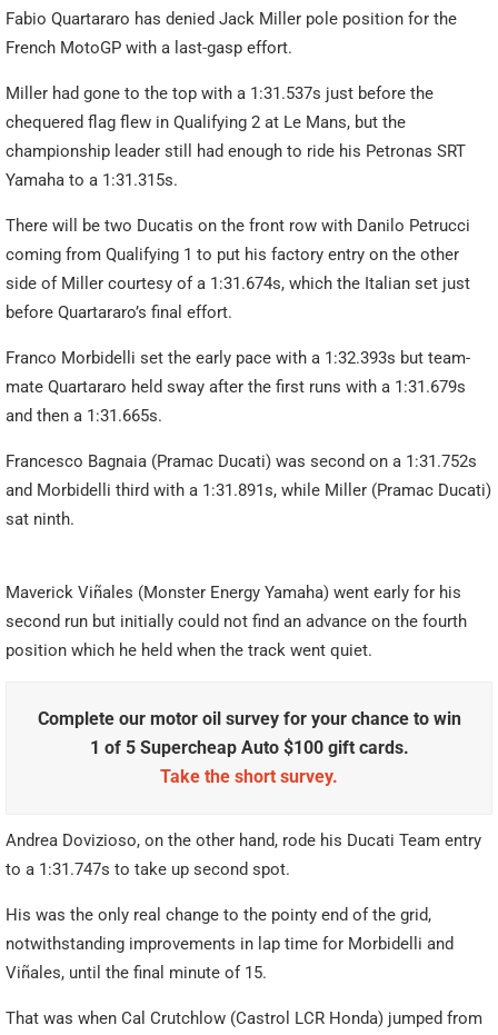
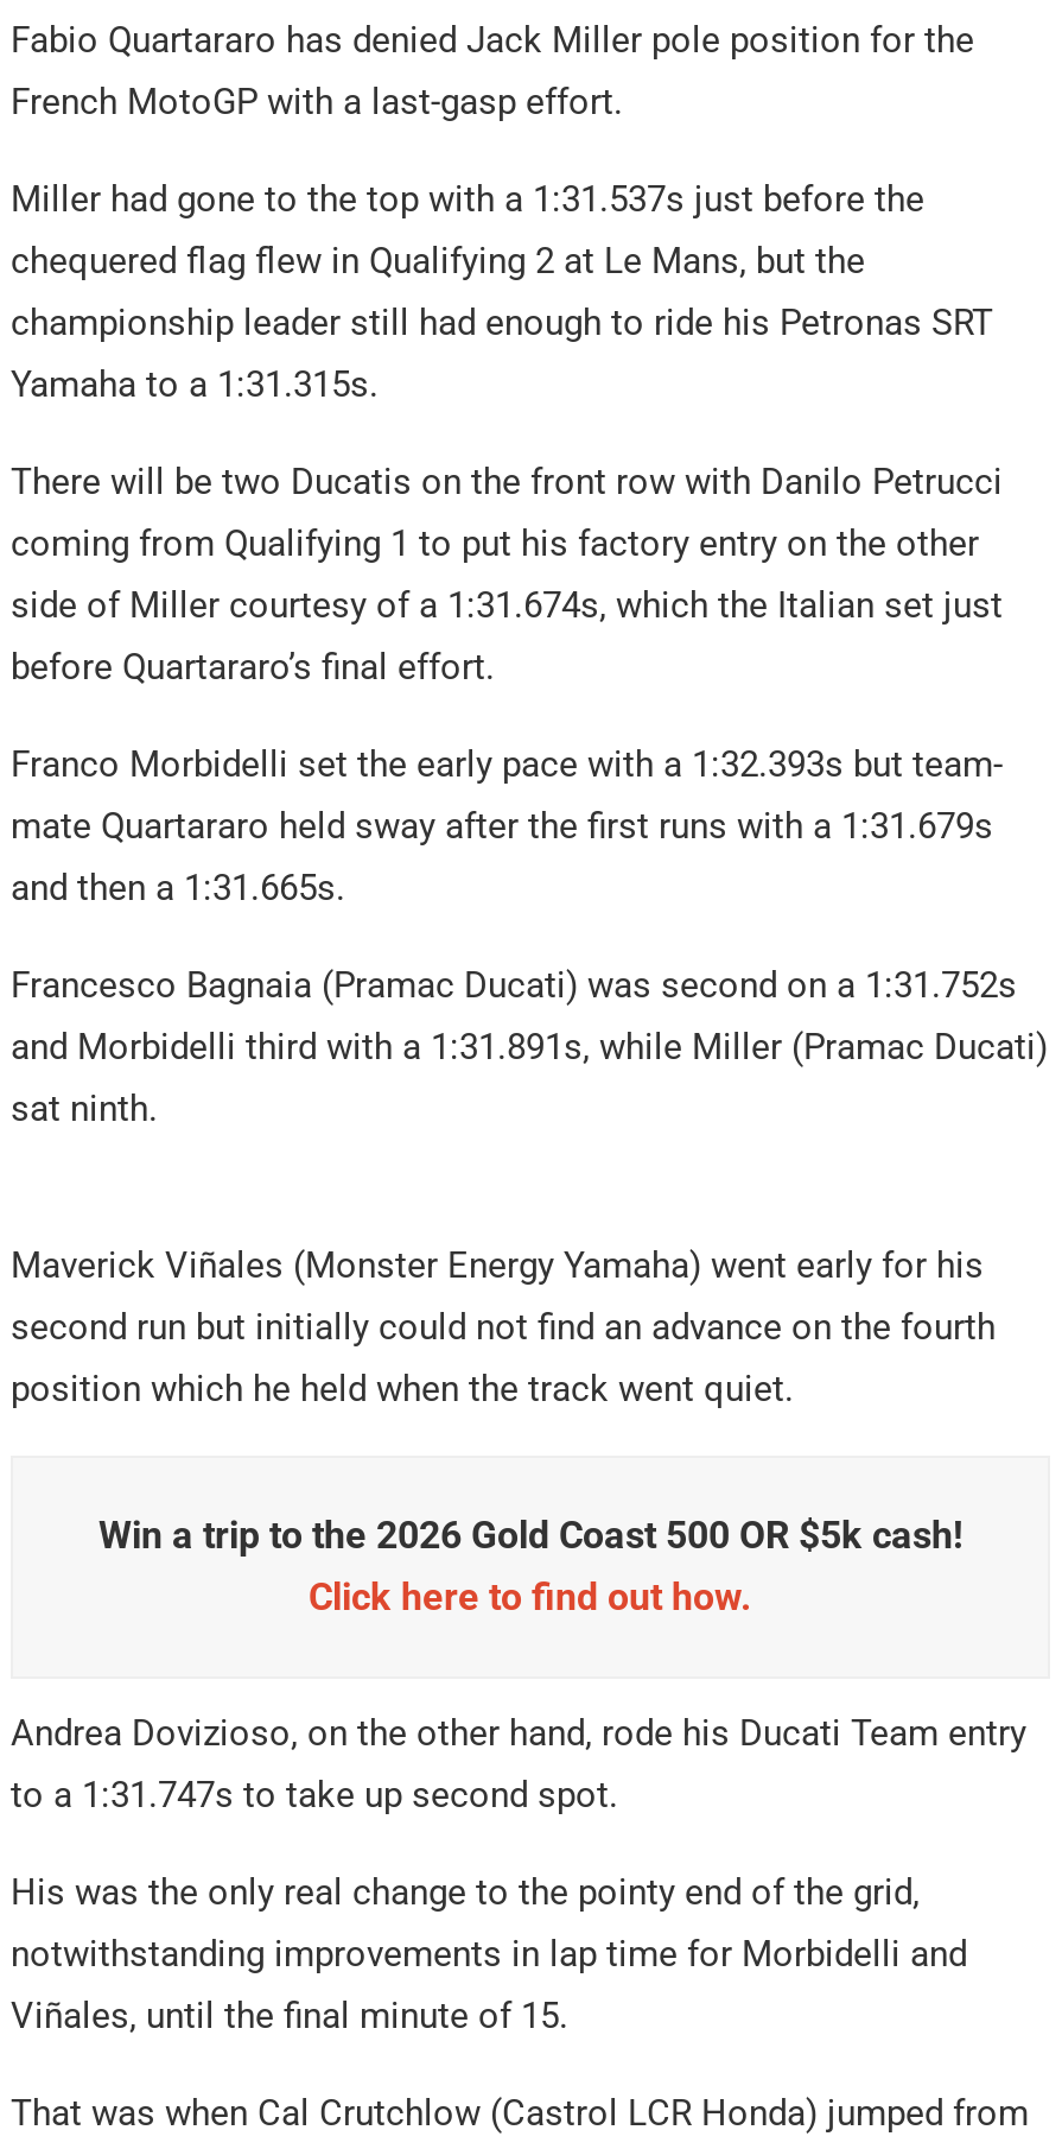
[37,708,461,787] Complete our motor oil survey for your chance to win | 1 of 5 Supercheap Auto $100 gift cards. | Take the short survey. -> [98,1513,962,1620] Win a trip to the 2026 Gold Coast 500 OR $5k cash! | Click here to find out how.

